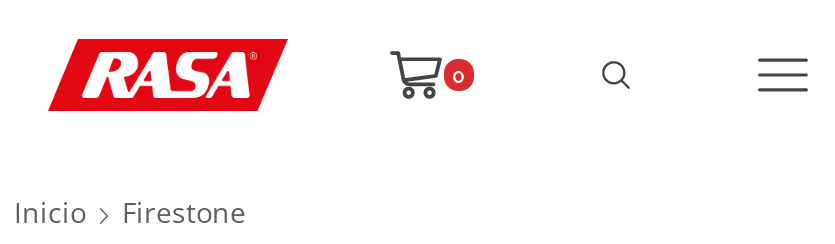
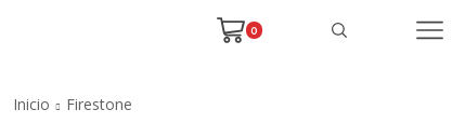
[46,37,290,113] [image] -> none

